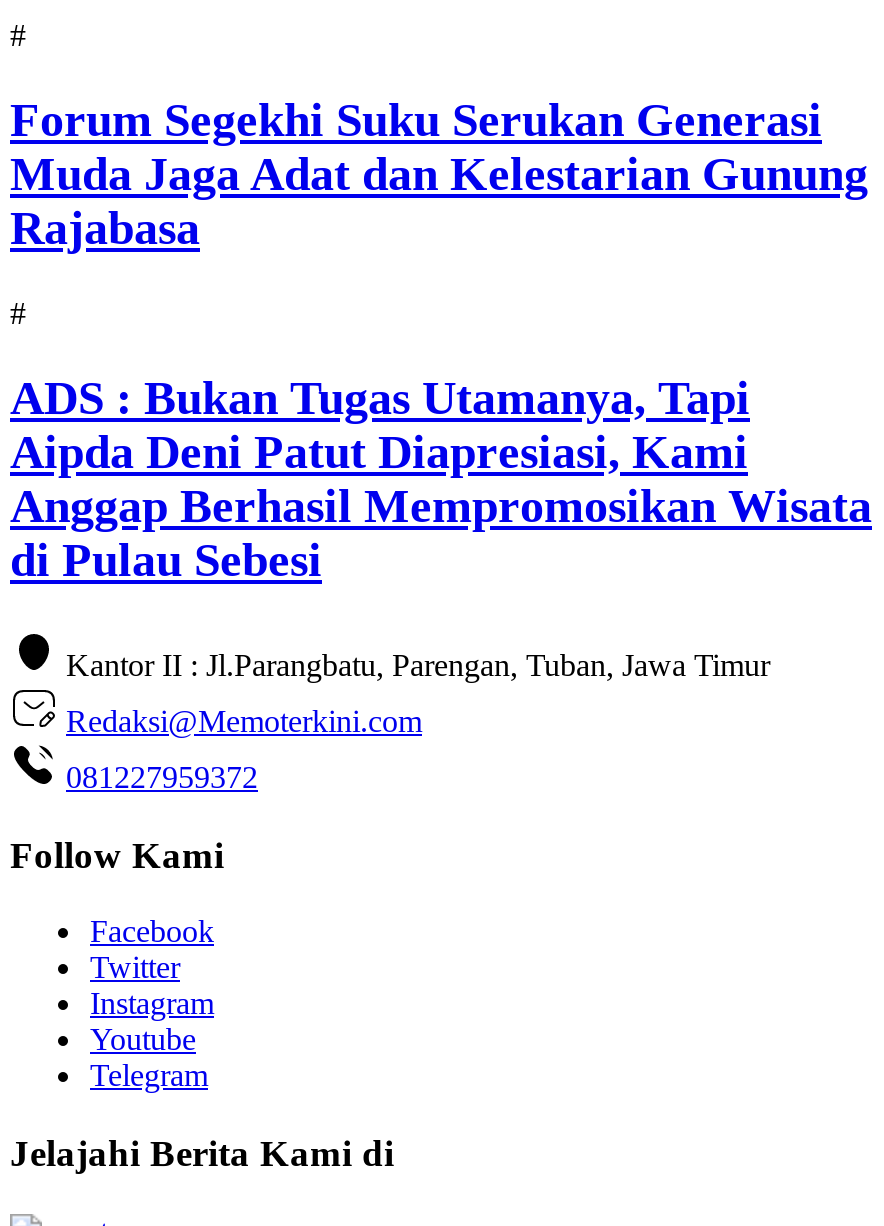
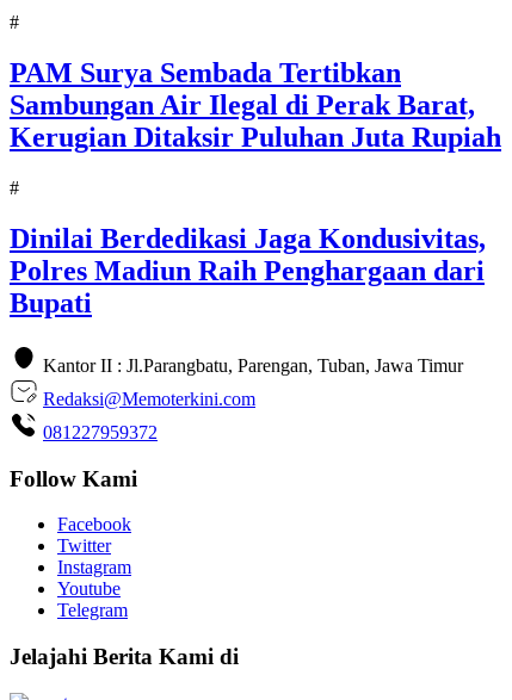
[10,94,868,254] Forum Segekhi Suku Serukan Generasi | Muda Jaga Adat dan Kelestarian Gunung | Rajabasa -> [10,57,501,153] PAM Surya Sembada Tertibkan | Sambungan Air Ilegal di Perak Barat, | Kerugian Ditaksir Puluhan Juta Rupiah
[10,372,872,586] ADS : Bukan Tugas Utamanya, Tapi | Aipda Deni Patut Diapresiasi, Kami | Anggap Berhasil Mempromosikan Wisata | di Pulau Sebesi -> [10,223,486,318] Dinilai Berdedikasi Jaga Kondusivitas, | Polres Madiun Raih Penghargaan dari | Bupati

